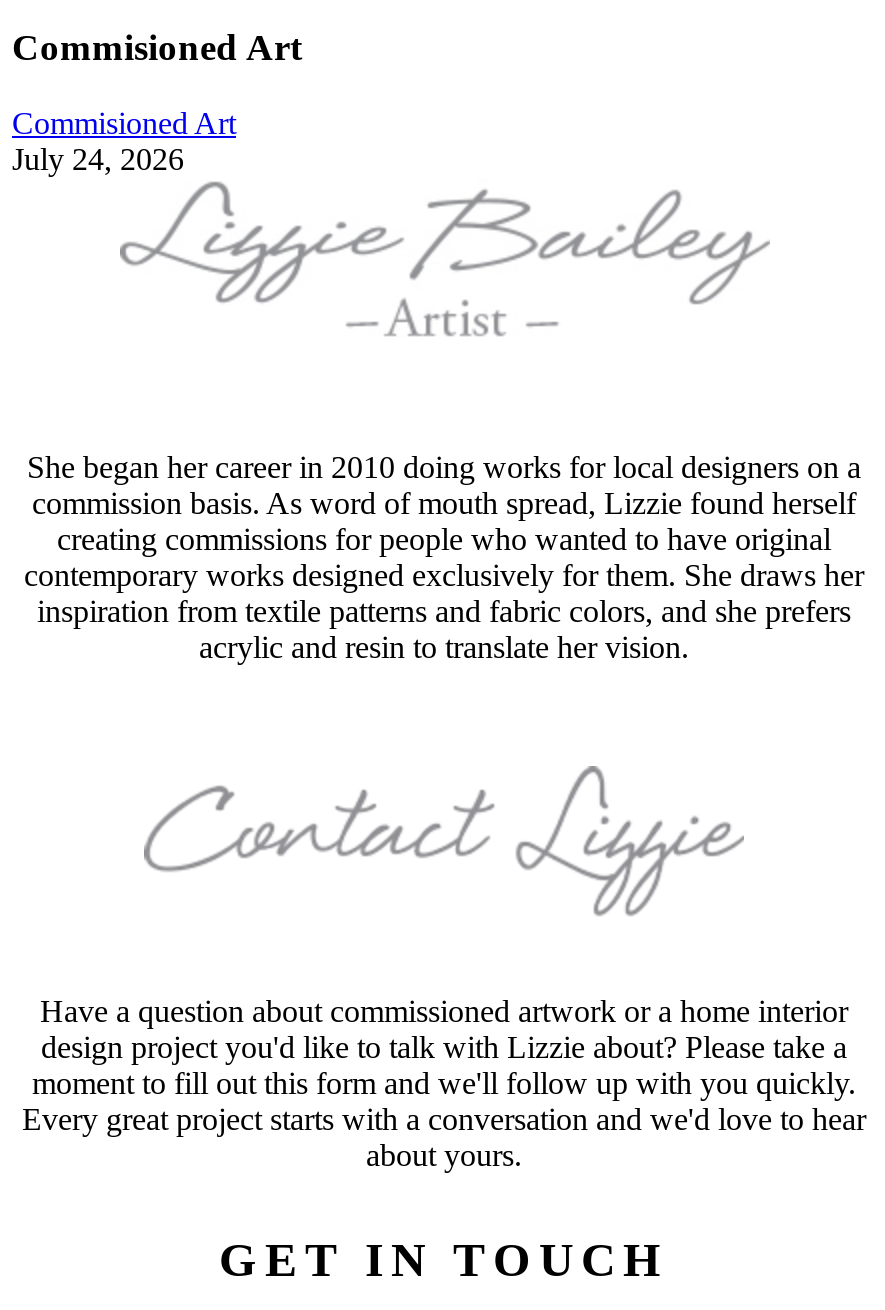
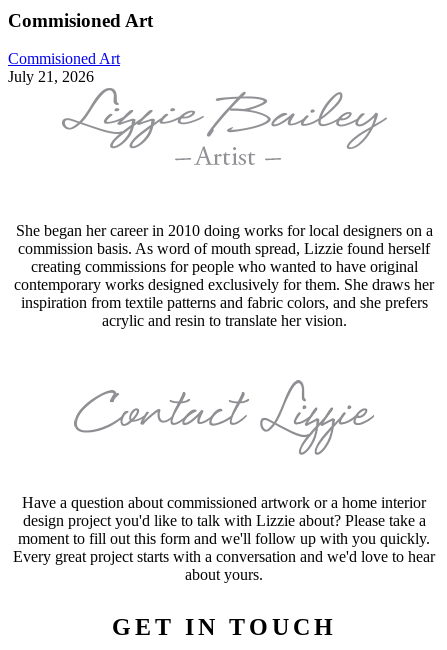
[12,143,184,177] July 24, 2026 -> [8,68,94,85] July 21, 2026

